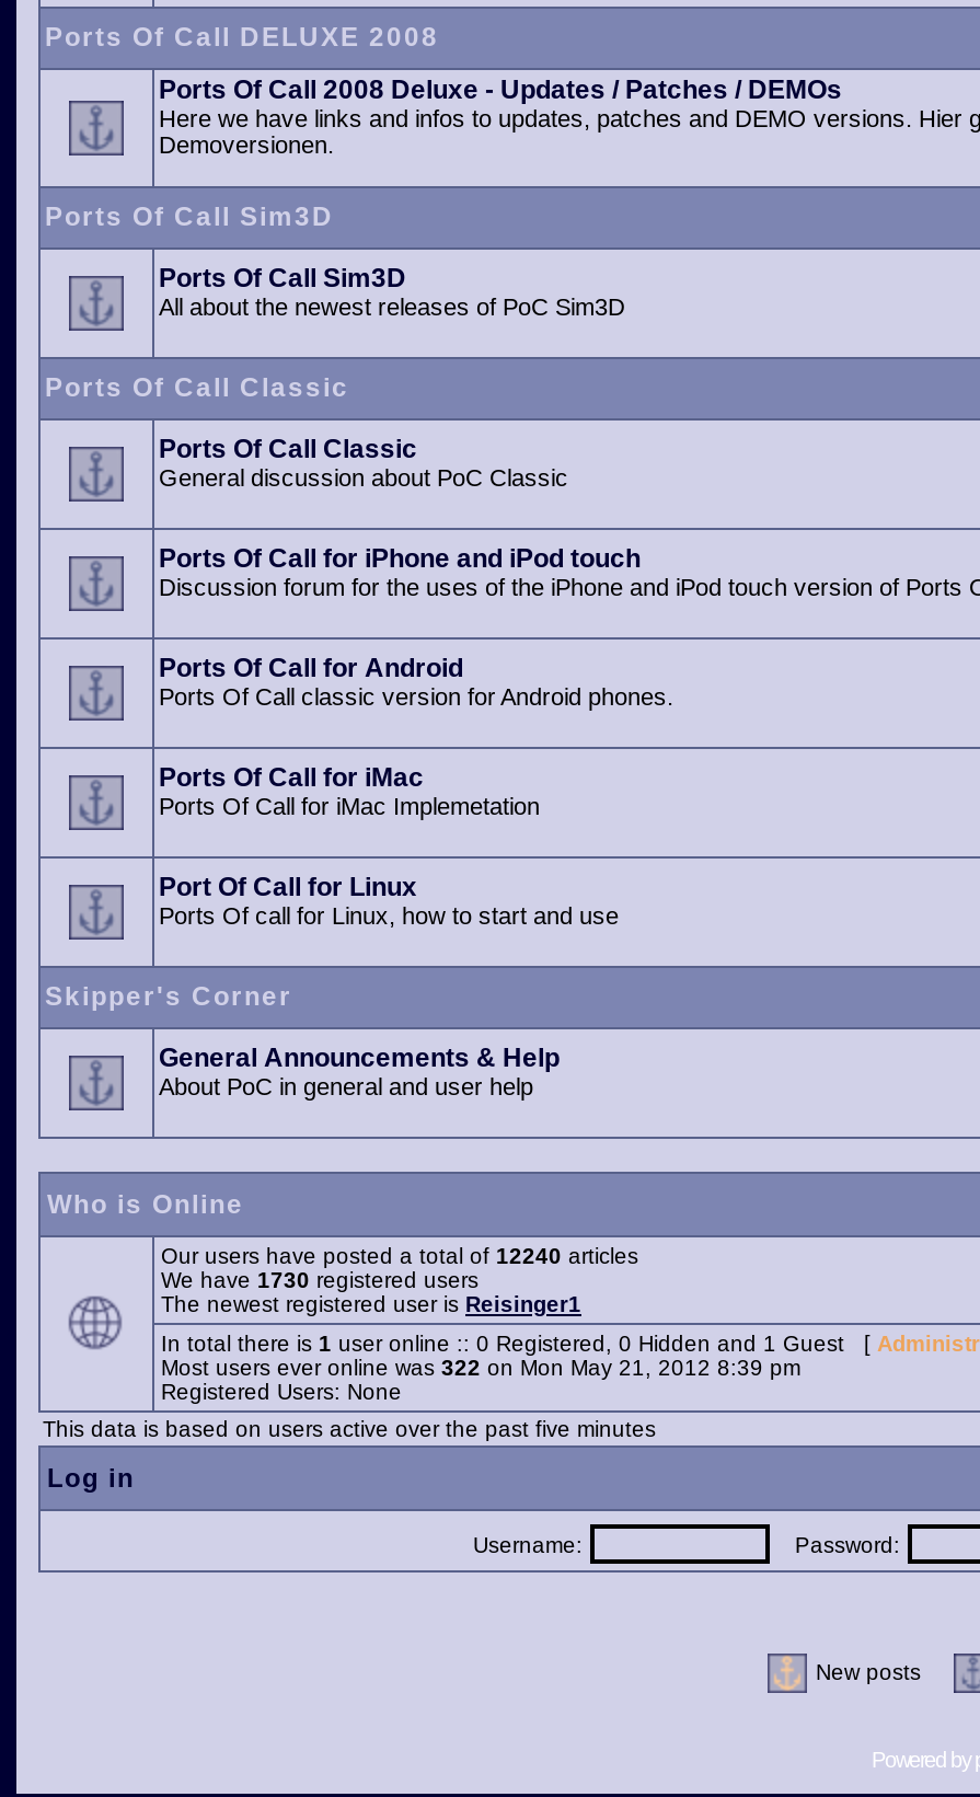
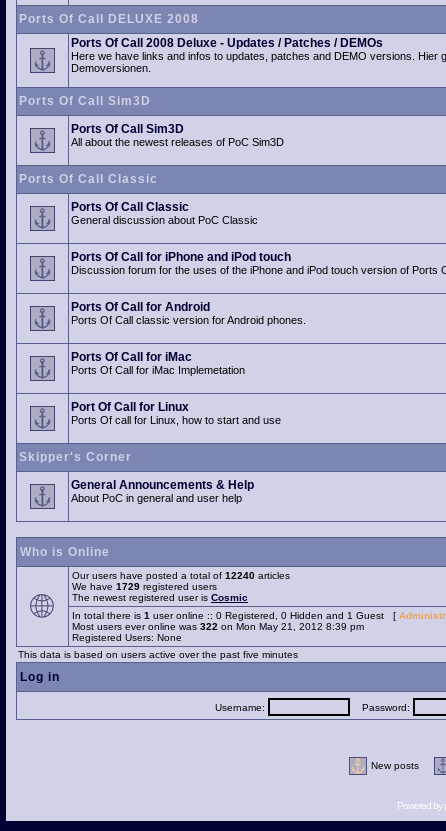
[161,1268,479,1292] We have 1730 registered users -> [72,581,217,592] We have 1729 registered users
[161,1292,581,1316] The newest registered user is Reisinger1 -> [72,592,248,603] The newest registered user is Cosmic

